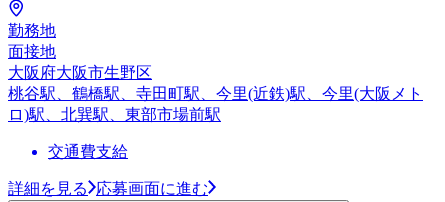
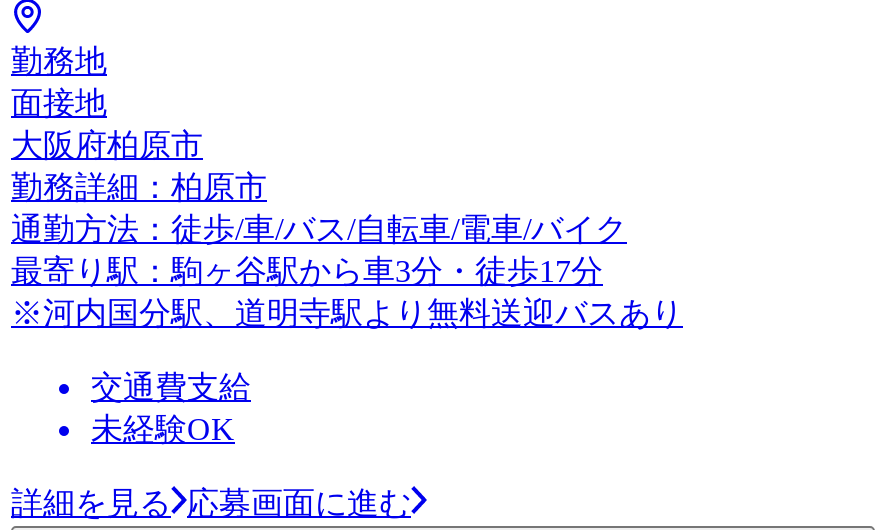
[8,64,423,123] 大阪府大阪市生野区 | 桃谷駅、鶴橋駅、寺田町駅、今里(近鉄)駅、今里(大阪メト | ロ)駅、北巽駅、東部市場前駅 -> [11,128,683,330] 大阪府柏原市 | 勤務詳細：柏原市 | 通勤方法：徒歩/車/バス/自転車/電車/バイク | 最寄り駅：駒ヶ谷駅から車3分・徒歩17分 | ※河内国分駅、道明寺駅より無料送迎バスあり
none -> [91,412,235,446] 未経験OK

